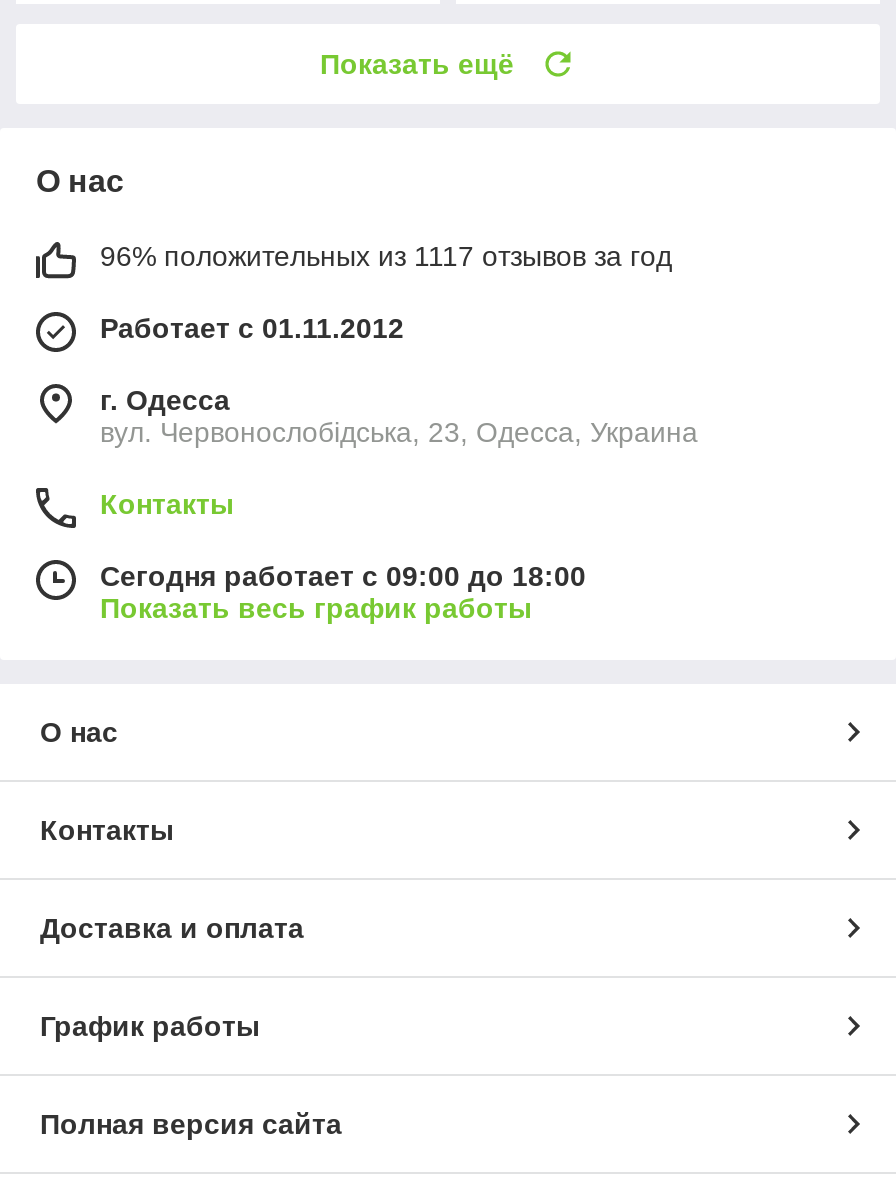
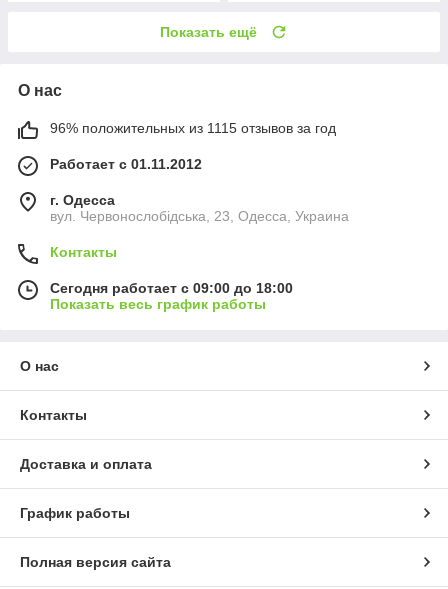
[100,240,672,272] 96% положительных из 1117 отзывов за год -> [50,120,336,136] 96% положительных из 1115 отзывов за год

